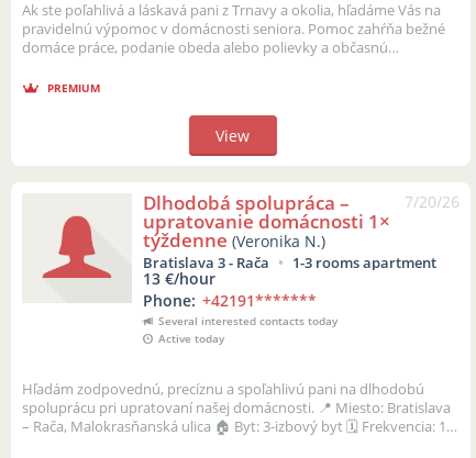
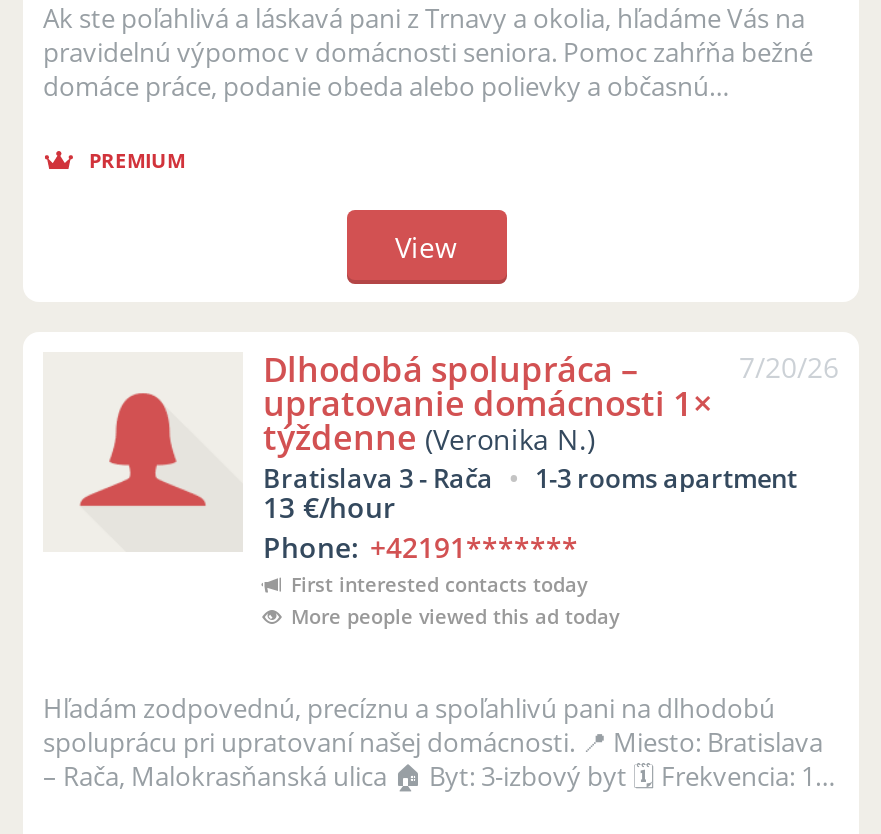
[158,313,337,346] Several interested contacts today | Active today -> [291,570,619,630] First interested contacts today | More people viewed this ad today

